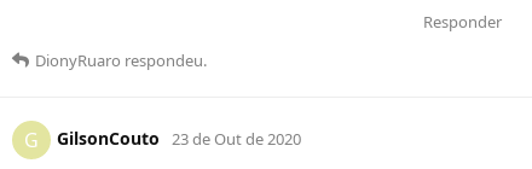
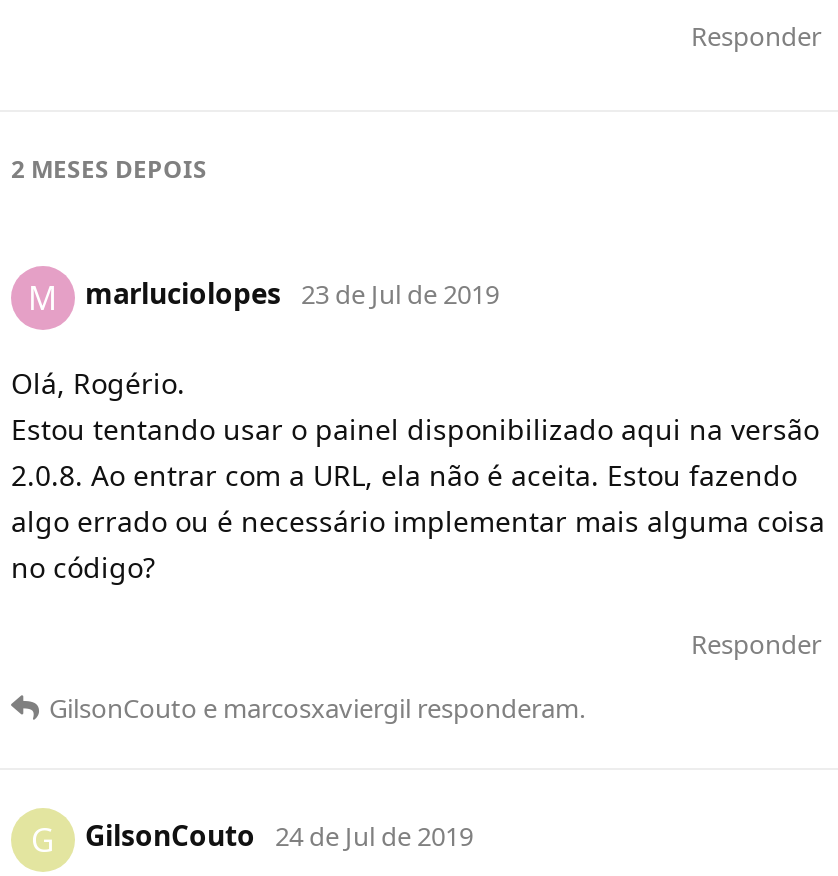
[35,50,207,72] DionyRuaro respondeu. -> [11,152,825,726] 2 MESES DEPOIS | M | marluciolopes 23 de Jul de 2019 | Olá, Rogério. | Estou tentando usar o painel disponibilizado aqui na versão | 2.0.8. Ao entrar com a URL, ela não é aceita. Estou fazendo | algo errado ou é necessário implementar mais alguma coisa | no código? | Responder | GilsonCouto e marcosxaviergil responderam.
[57,127,301,150] GilsonCouto 23 de Out de 2020 -> [85,817,473,855] GilsonCouto 24 de Jul de 2019

